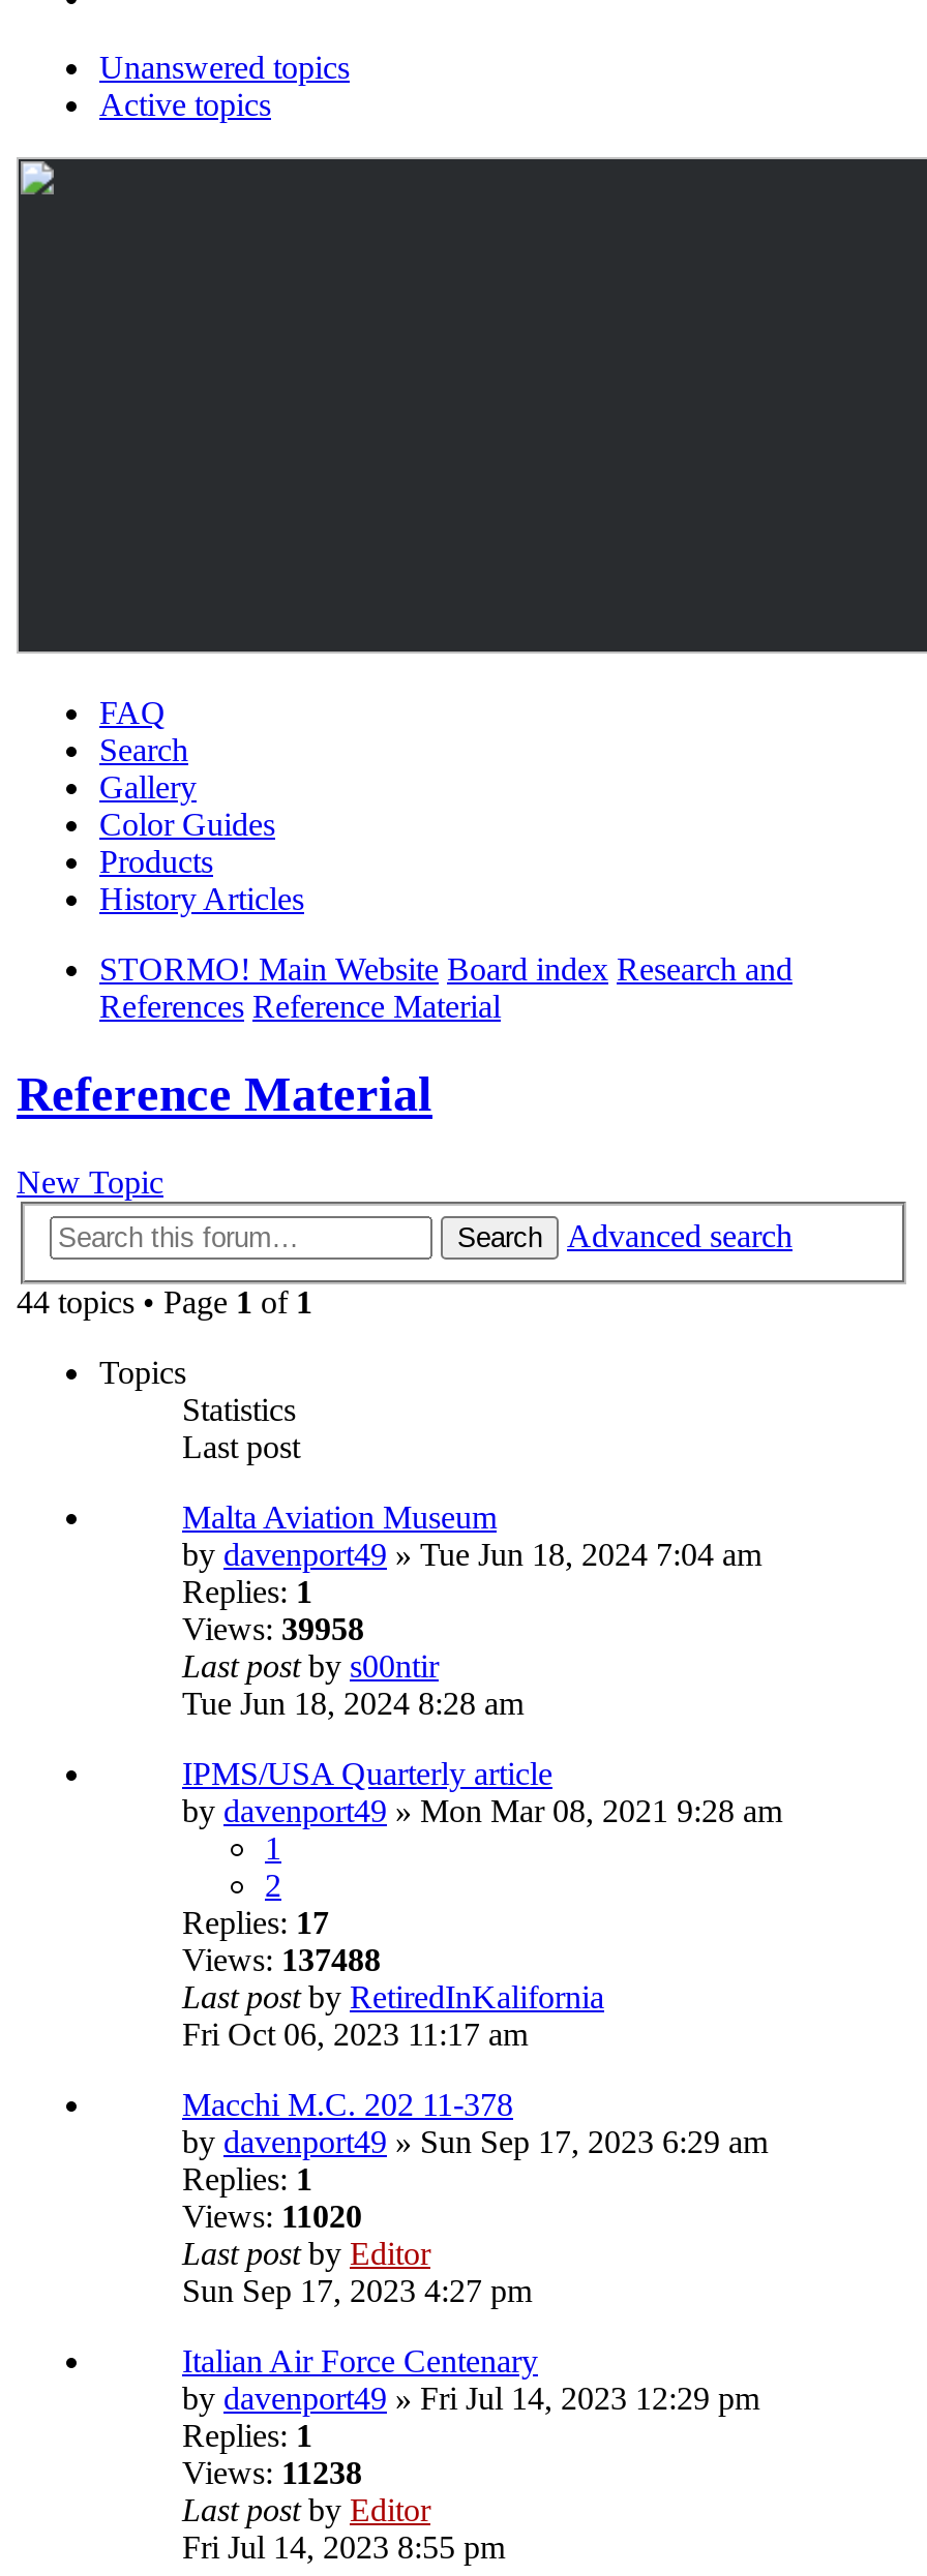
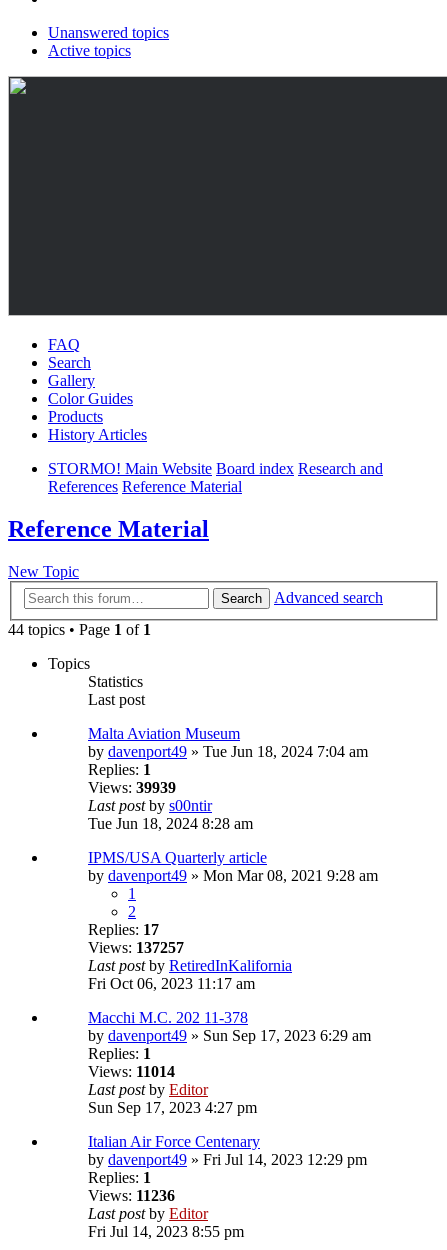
[182,1612,364,1647] Views: 39958 -> [88,779,176,796] Views: 39939
[182,1943,381,1978] Views: 137488 -> [88,939,184,956] Views: 137257
[182,2199,362,2235] Views: 11020 -> [88,1063,175,1080] Views: 11014
[182,2456,362,2491] Views: 11238 -> [88,1187,175,1204] Views: 11236

